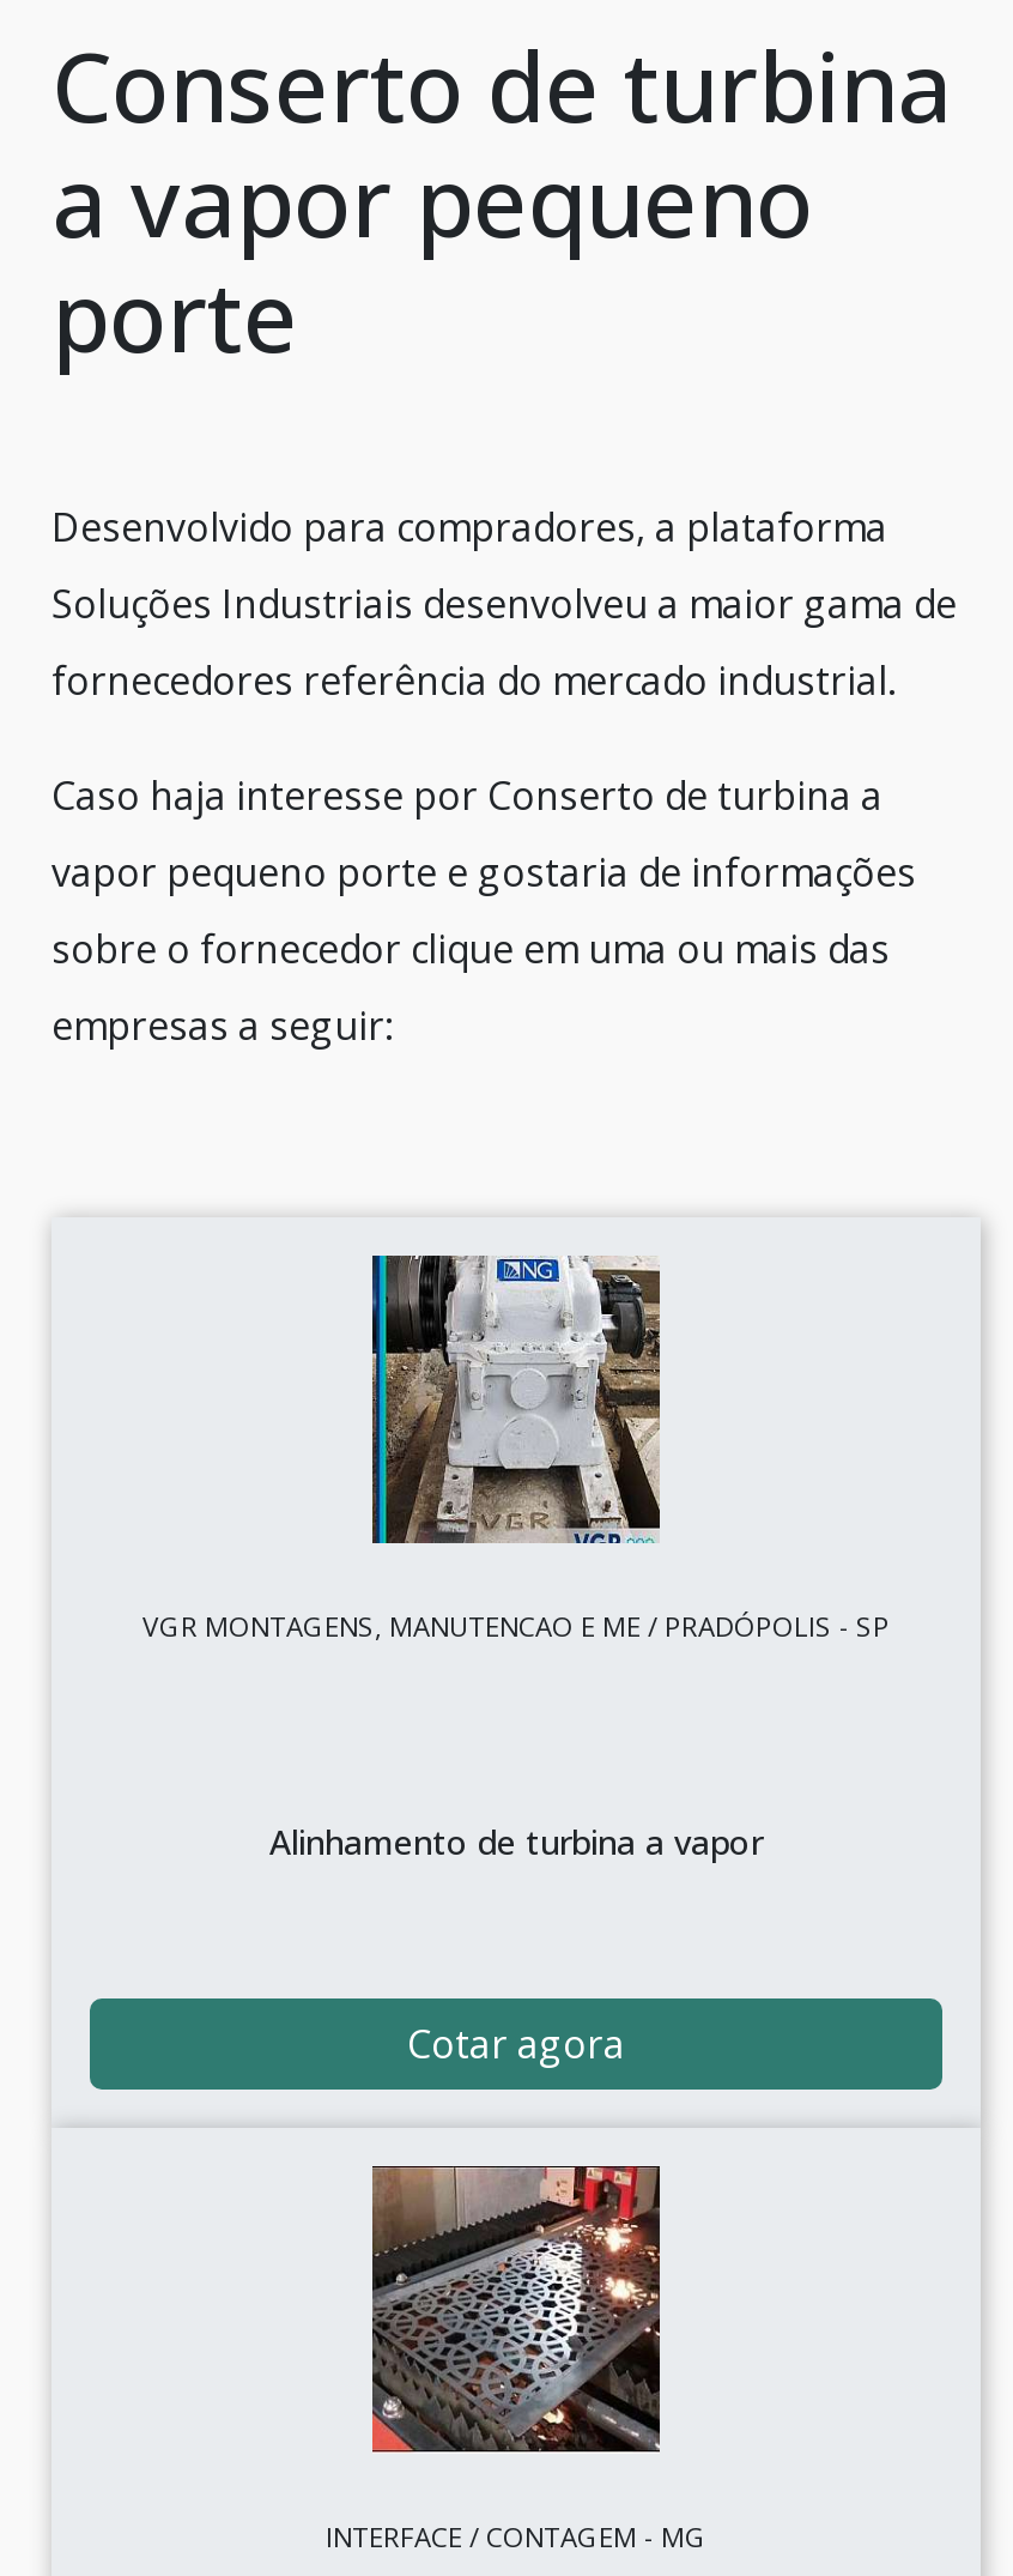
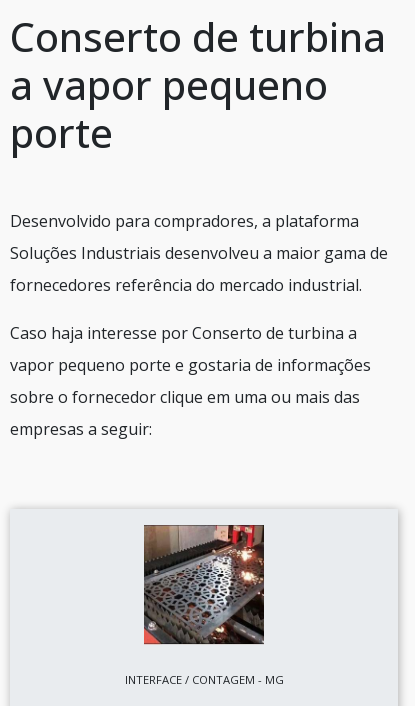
[142,1253,890,1644] [image] | VGR MONTAGENS, MANUTENCAO E ME / PRADÓPOLIS - SP -> none
[269,1819,763,1864] Alinhamento de turbina a vapor -> none
[407,2018,625,2070] Cotar agora -> none

